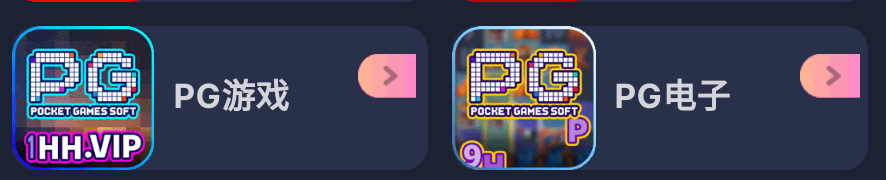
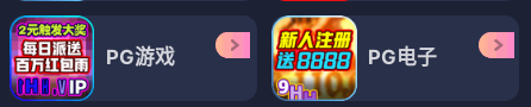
[16,28,154,166] [image] -> [11,17,94,99] [image]
[452,26,596,170] [image] -> [273,17,357,101] [image]

